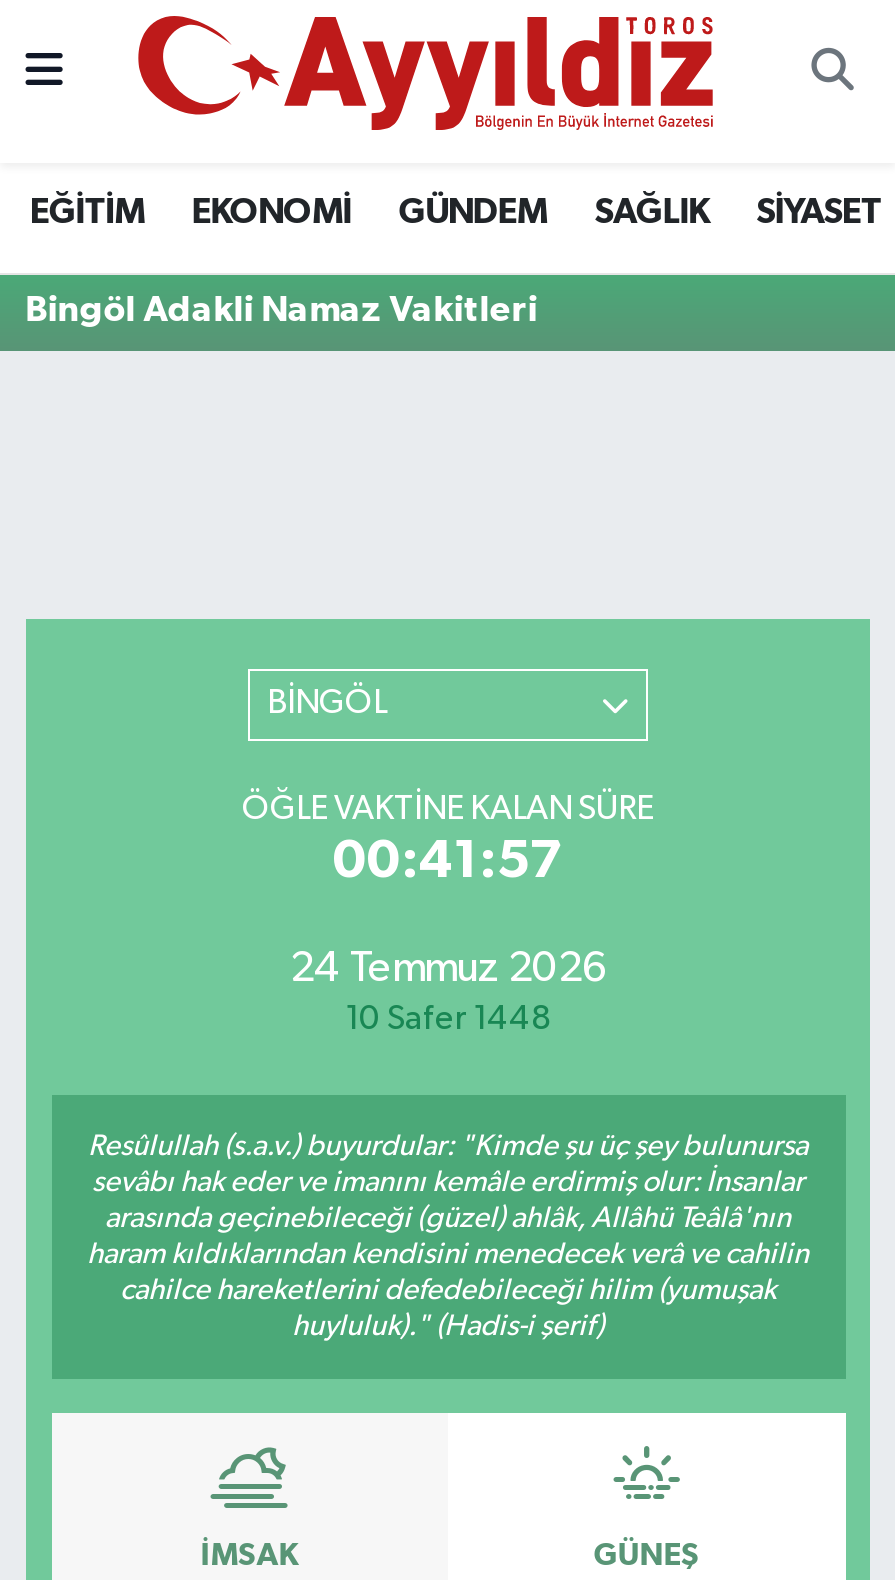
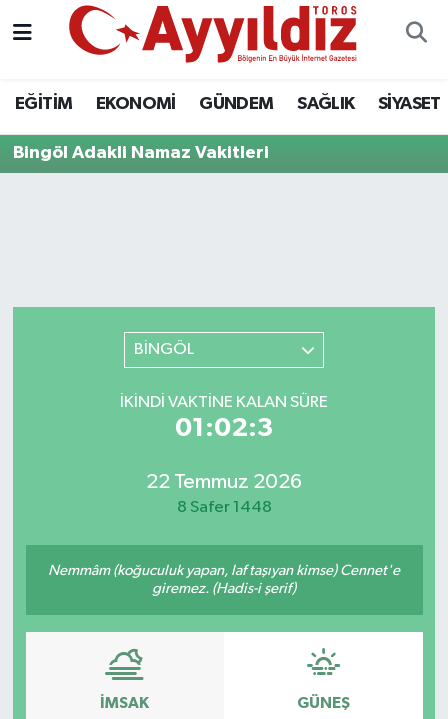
[242,793,654,887] ÖĞLE VAKTINE KALAN SÜRE | 00:41:57 -> [120,394,328,441] İKINDI VAKTINE KALAN SÜRE | 01:02:3
[290,946,606,1036] 24 Temmuz 2026 | 10 Safer 1448 -> [146,470,302,515] 22 Temmuz 2026 | 8 Safer 1448
[87,1131,809,1341] Resûlullah (s.a.v.) buyurdular: "Kimde şu üç şey bulunursa | sevâbı hak eder ve imanını kemâle erdirmiş olur: İnsanlar | arasında geçinebileceği (güzel) ahlâk, Allâhü Teâlâ'nın | haram kıldıklarından kendisini menedecek verâ ve cahilin | cahilce hareketlerini defedebileceği hilim (yumuşak | huyluluk)." (Hadis-i şerif) -> [48,563,400,596] Nemmâm (koğuculuk yapan, laf taşıyan kimse) Cennet'e | giremez. (Hadis-i şerif)

